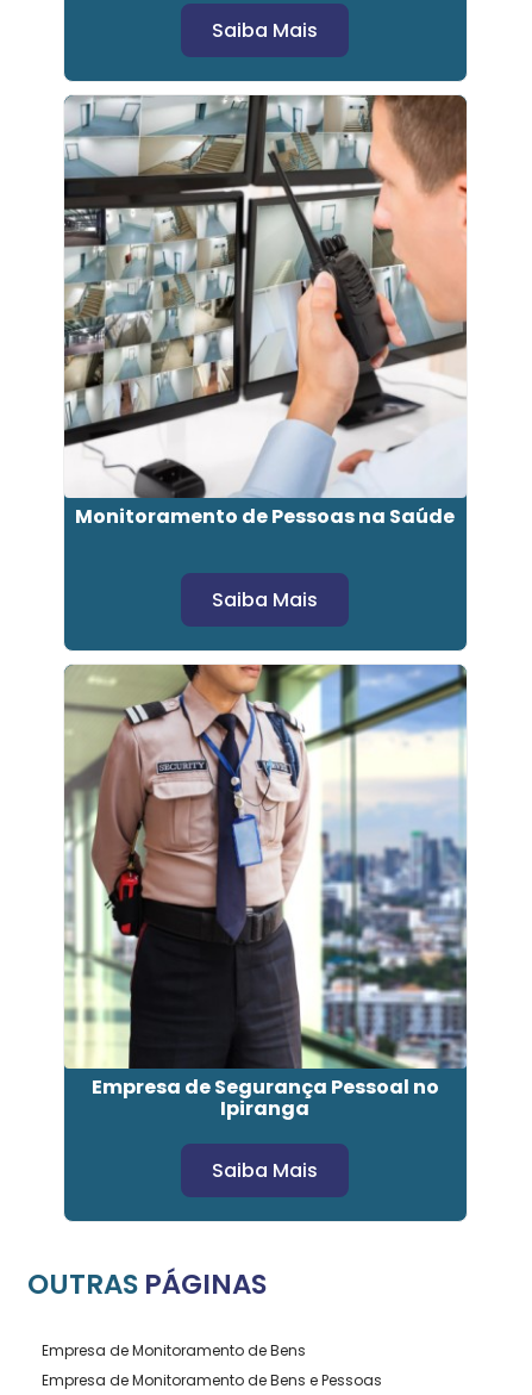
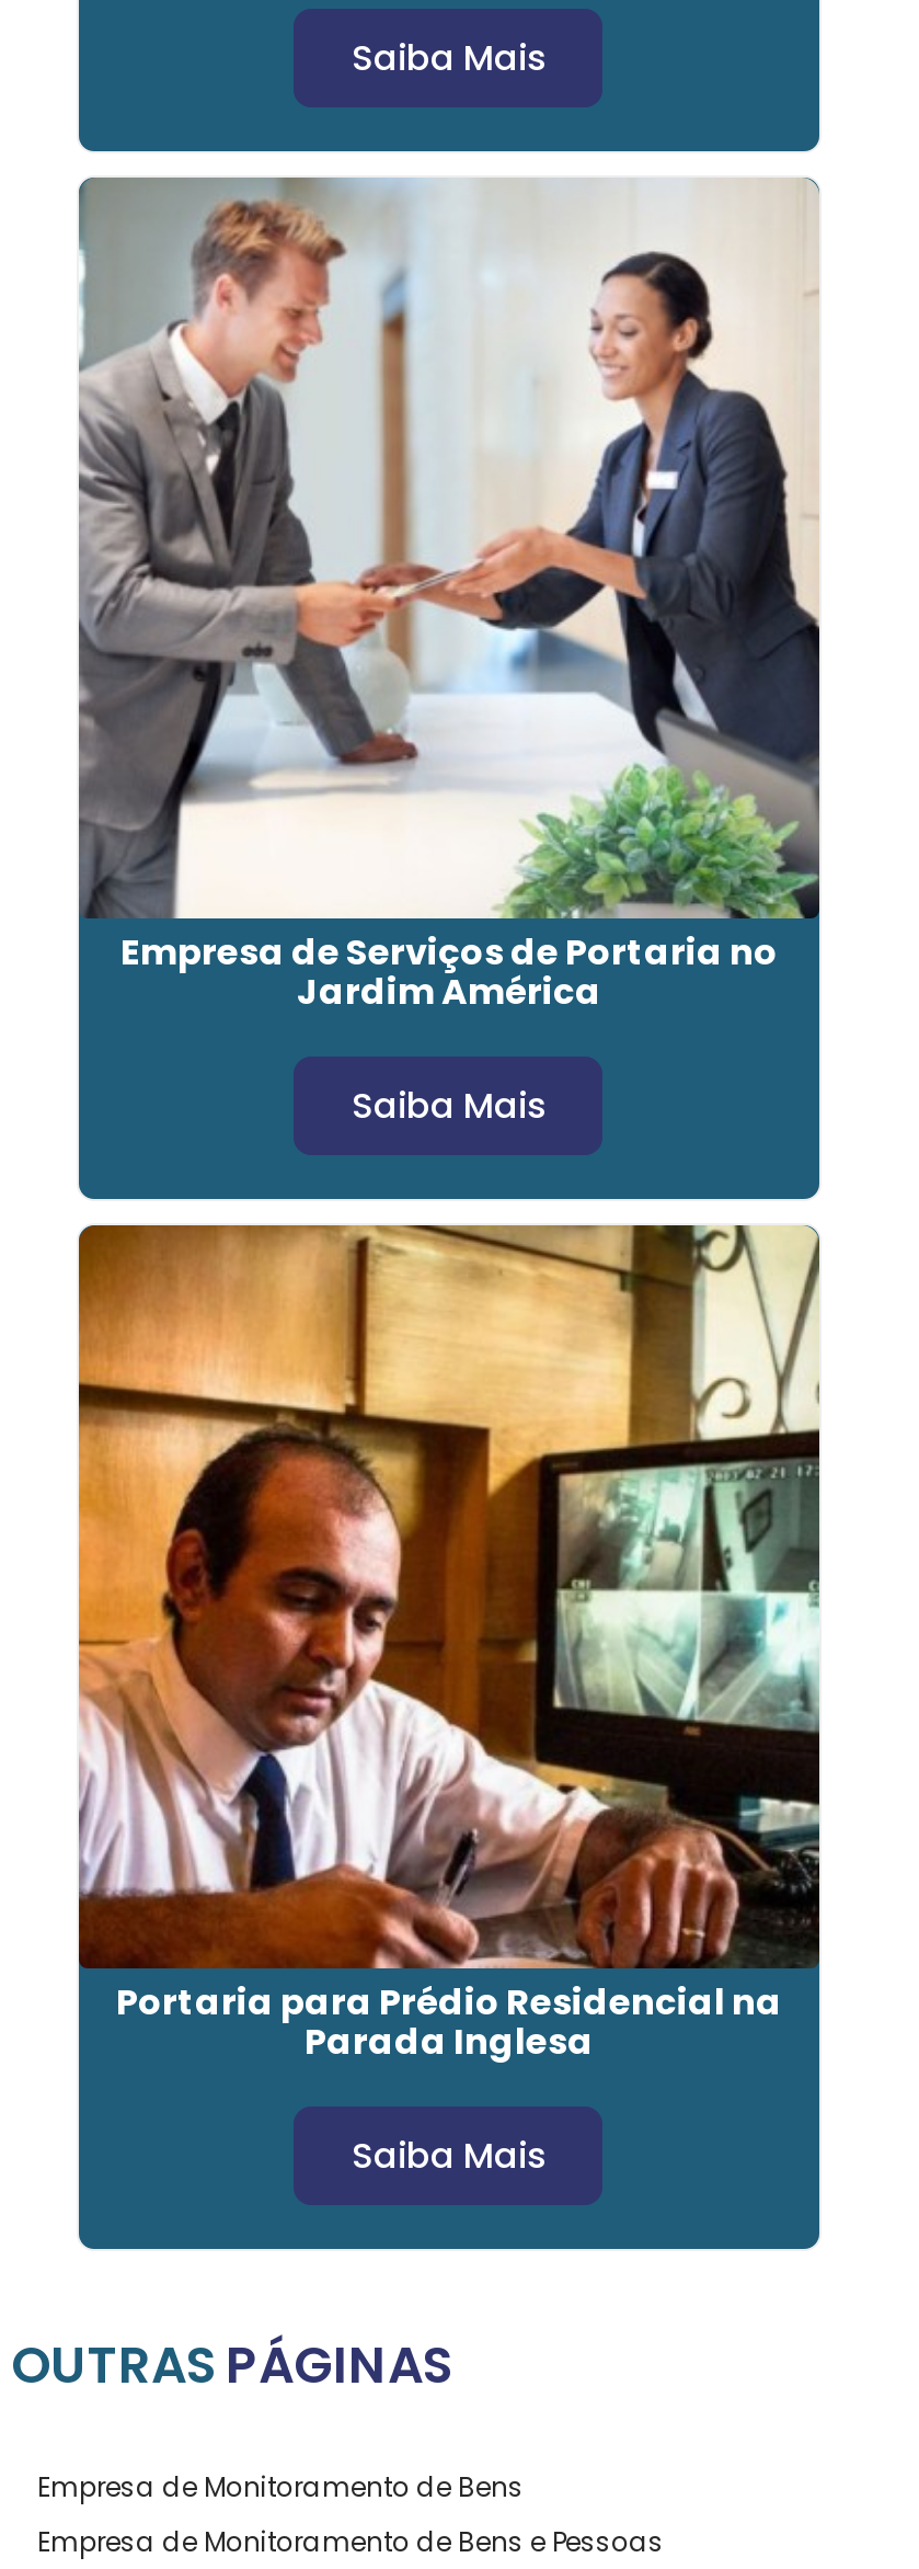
[63,94,468,531] [image] | Monitoramento de Pessoas na Saúde -> [77,178,822,1018] [image] | Empresa de Serviços de Portaria no | Jardim América
[63,664,468,1122] [image] | Empresa de Segurança Pessoal no | Ipiranga -> [77,1223,822,2066] [image] | Portaria para Prédio Residencial na | Parada Inglesa

